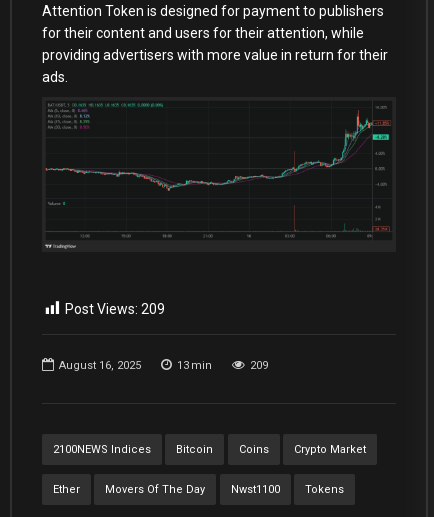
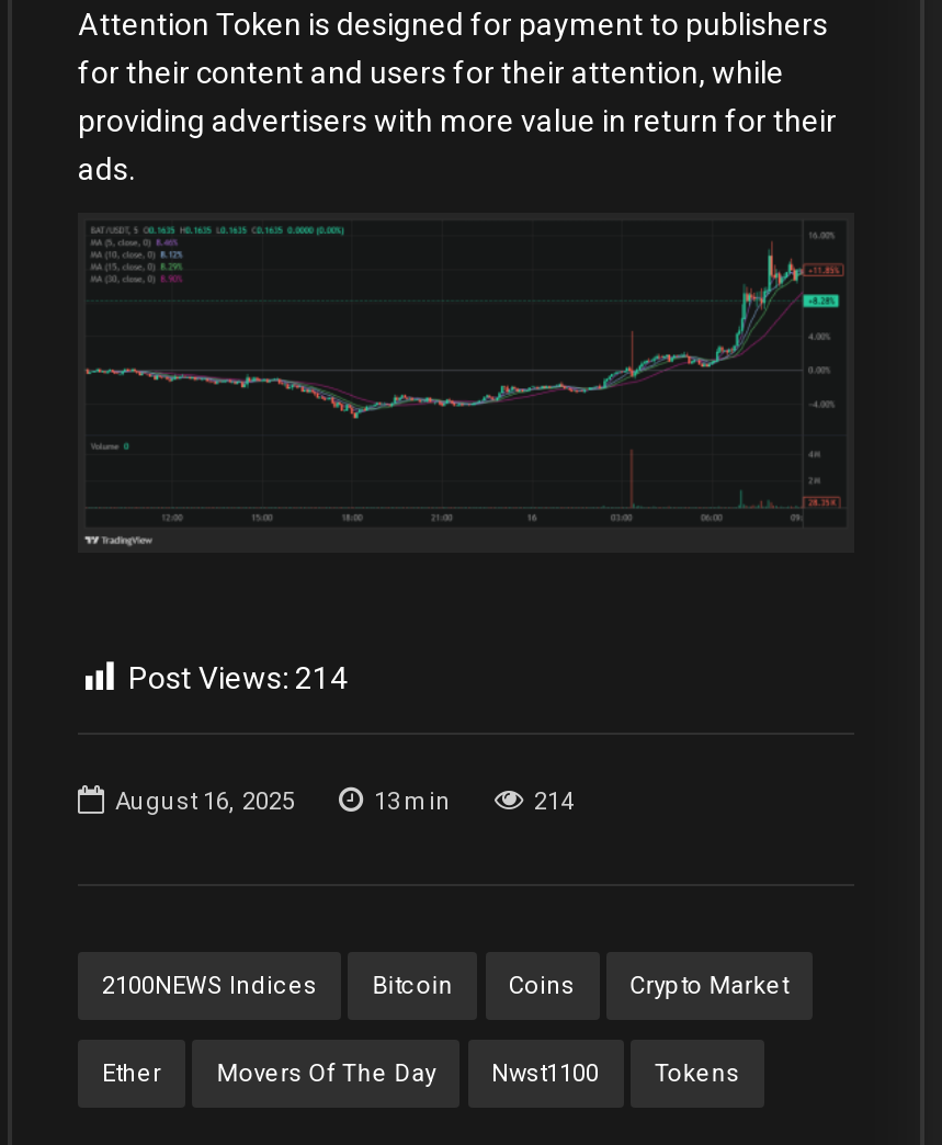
[65,301,165,317] Post Views: 209 -> [128,660,348,695] Post Views: 214
[250,359,268,372] 209 -> [534,787,573,816] 214

